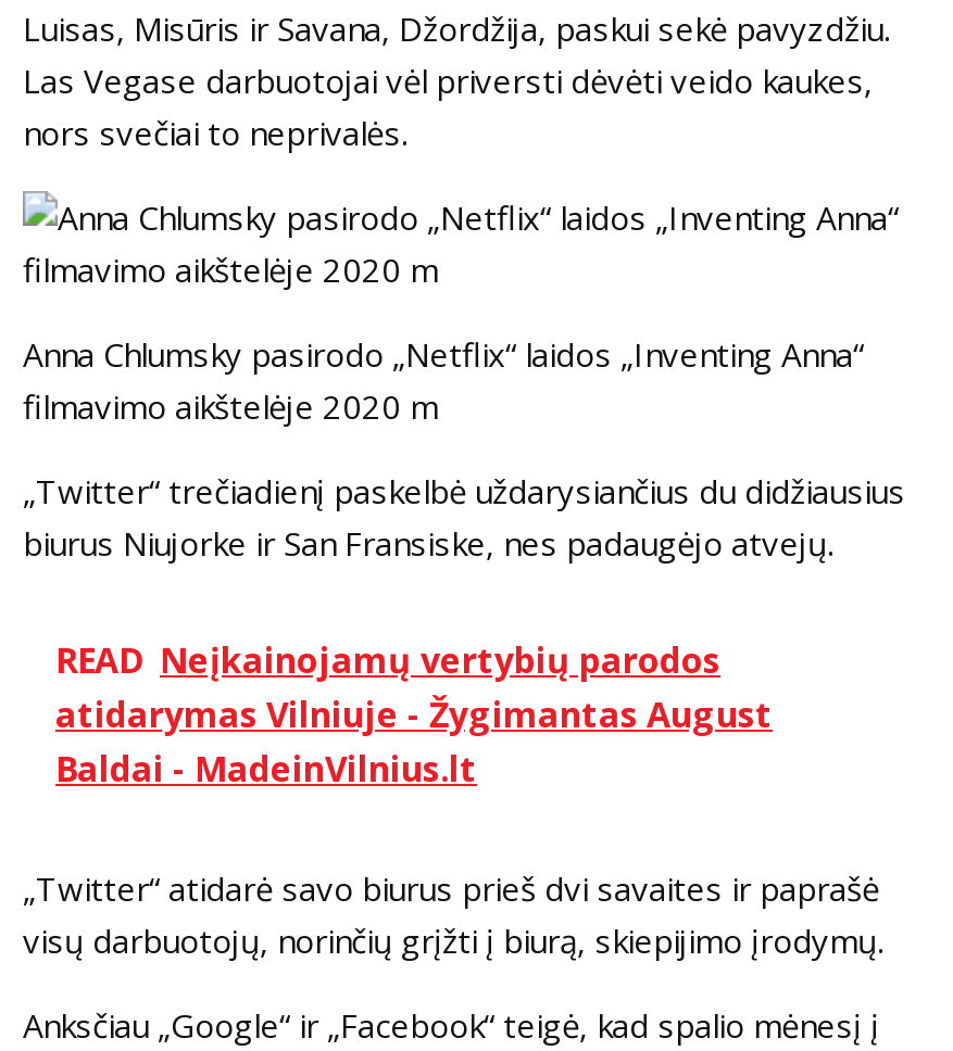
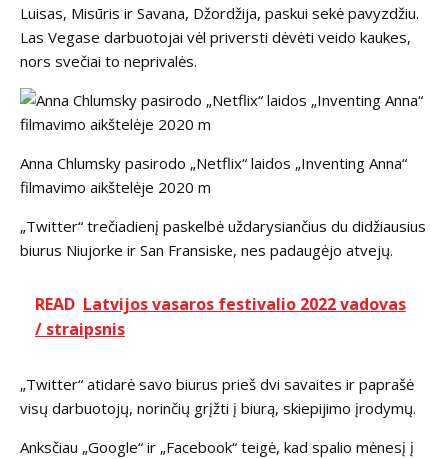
[55,636,773,793] READ Neįkainojamų vertybių parodos | atidarymas Vilniuje - Žygimantas August | Baldai - MadeinVilnius.lt -> [35,293,406,340] READ Latvijos vasaros festivalio 2022 vadovas | / straipsnis

